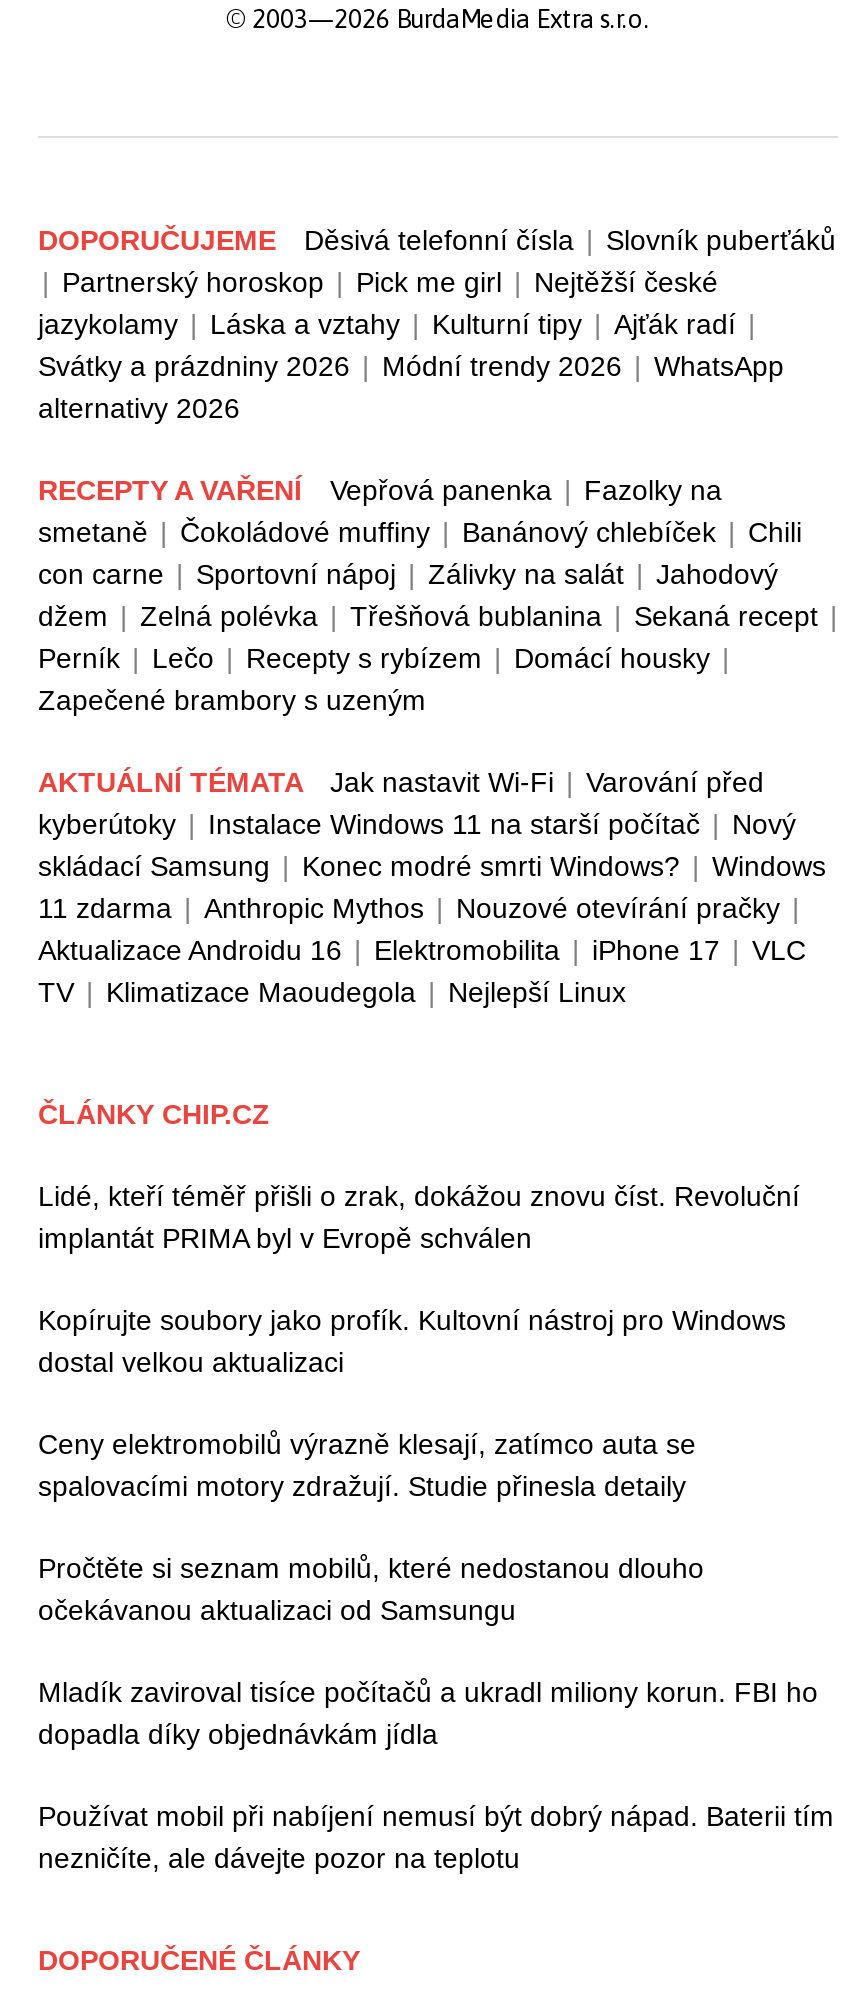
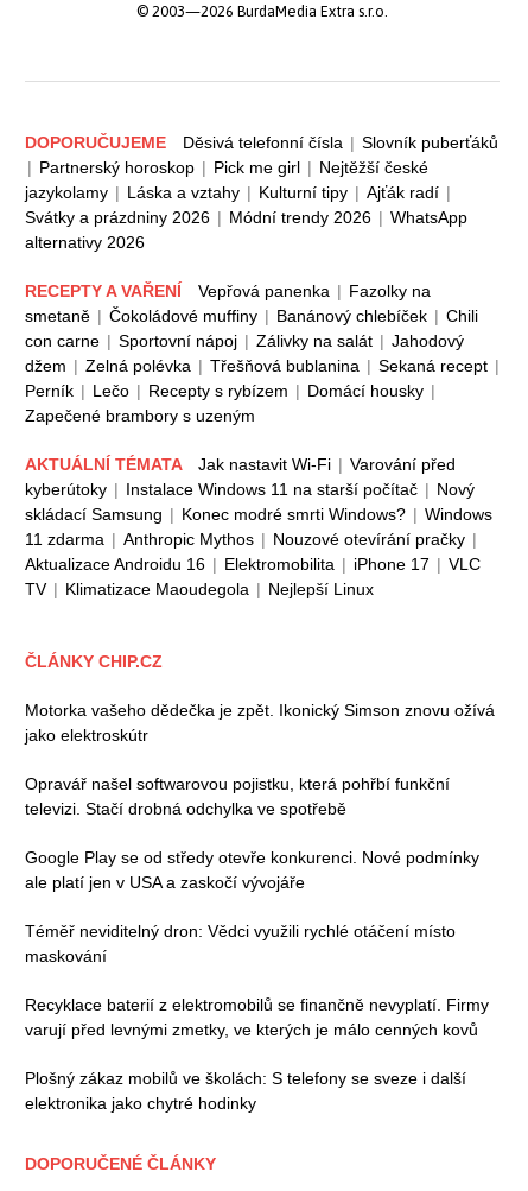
[38,1180,800,1254] Lidé, kteří téměř přišli o zrak, dokážou znovu číst. Revoluční | implantát PRIMA byl v Evropě schválen -> [25,701,495,745] Motorka vašeho dědečka je zpět. Ikonický Simson znovu ožívá | jako elektroskútr
[38,1304,786,1378] Kopírujte soubory jako profík. Kultovní nástroj pro Windows | dostal velkou aktualizaci -> [25,774,450,818] Opravář našel softwarovou pojistku, která pohřbí funkční | televizi. Stačí drobná odchylka ve spotřebě
[38,1428,696,1502] Ceny elektromobilů výrazně klesají, zatímco auta se | spalovacími motory zdražují. Studie přinesla detaily -> [25,848,479,892] Google Play se od středy otevře konkurenci. Nové podmínky | ale platí jen v USA a zaskočí vývojáře
[38,1552,704,1626] Pročtěte si seznam mobilů, které nedostanou dlouho | očekávanou aktualizaci od Samsungu -> [25,922,456,966] Téměř neviditelný dron: Vědci využili rychlé otáčení místo | maskování
[38,1676,818,1750] Mladík zaviroval tisíce počítačů a ukradl miliony korun. FBI ho | dopadla díky objednávkám jídla -> [25,995,489,1039] Recyklace baterií z elektromobilů se finančně nevyplatí. Firmy | varují před levnými zmetky, ve kterých je málo cenných kovů
[38,1800,834,1874] Používat mobil při nabíjení nemusí být dobrý nápad. Baterii tím | nezničíte, ale dávejte pozor na teplotu -> [25,1069,466,1113] Plošný zákaz mobilů ve školách: S telefony se sveze i další | elektronika jako chytré hodinky

